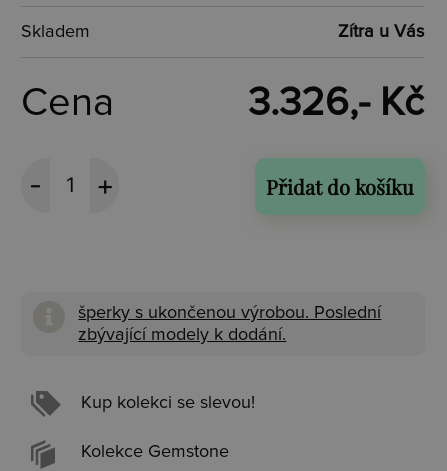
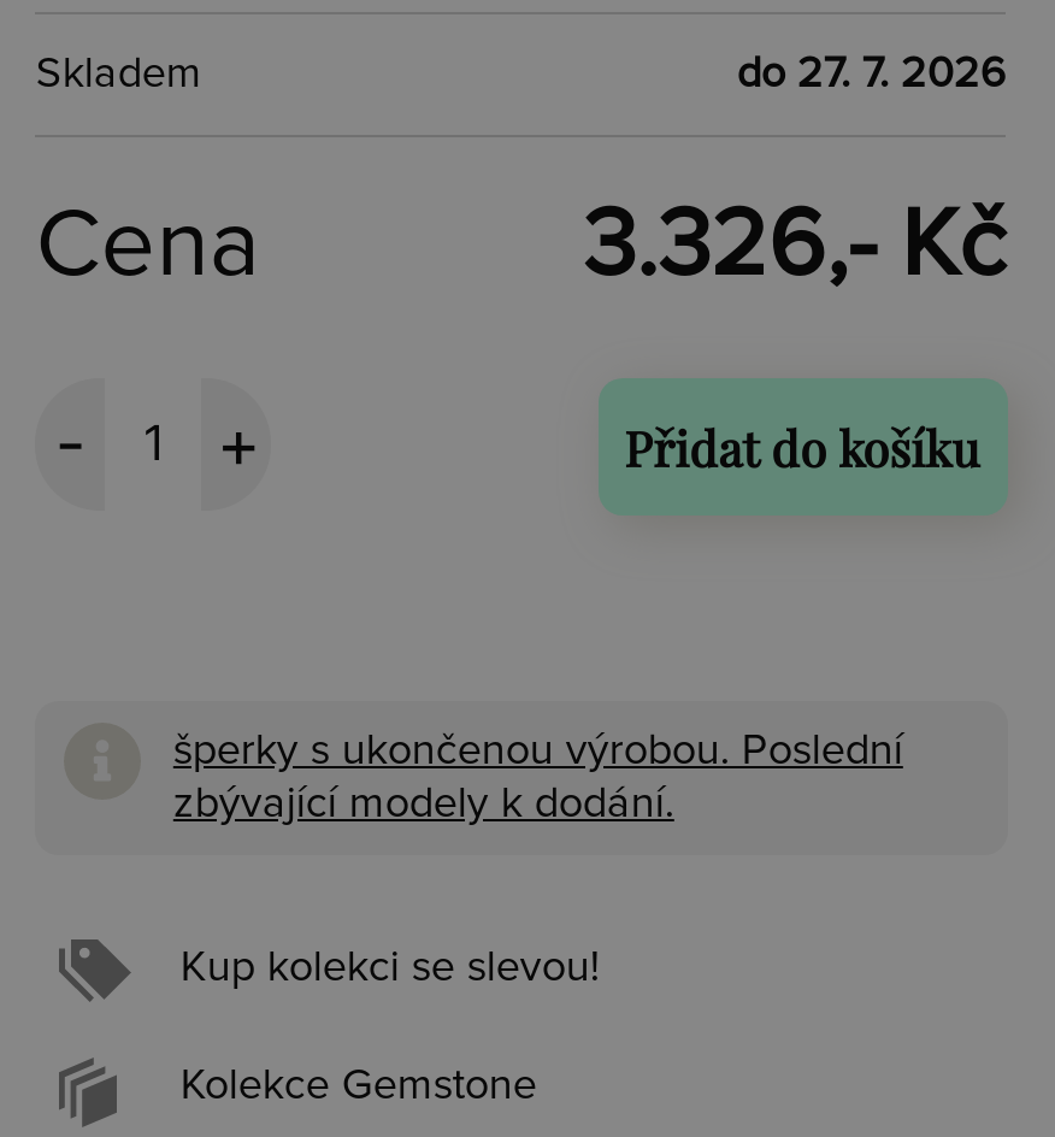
[338,23,424,41] Zítra u Vás -> [737,53,1007,96] do 27. 7. 2026

